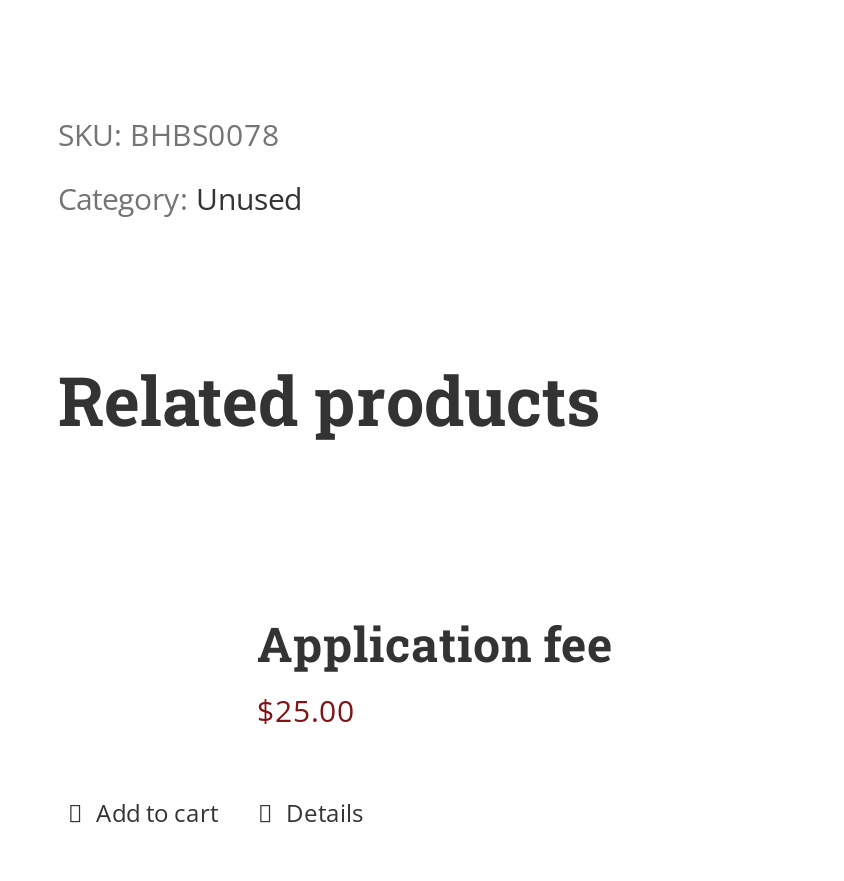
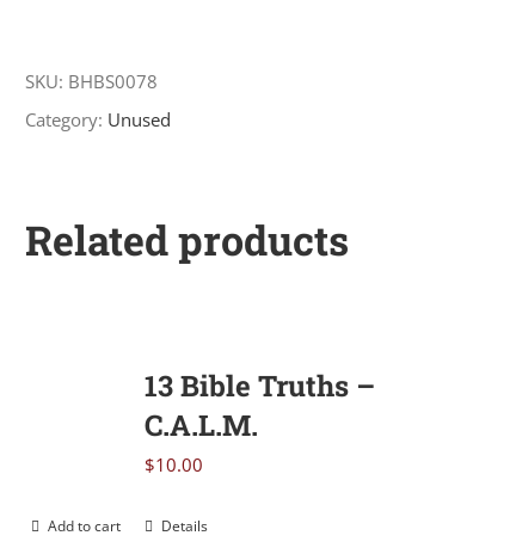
[257,612,613,730] Application fee | $25.00 -> [144,366,374,476] 13 Bible Truths – | C.A.L.M. | $10.00

